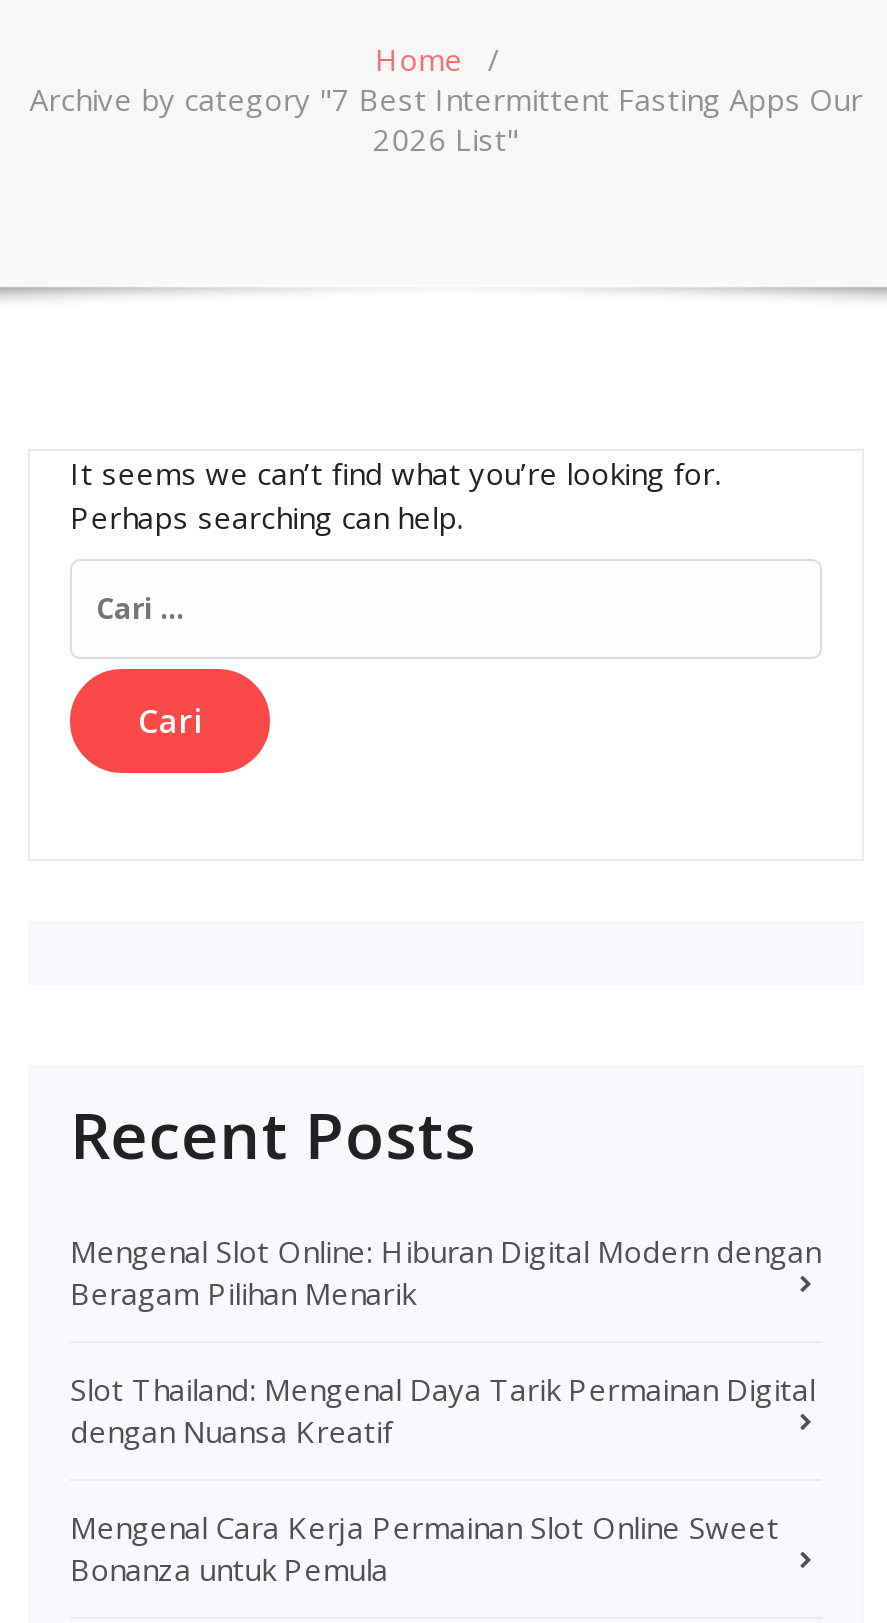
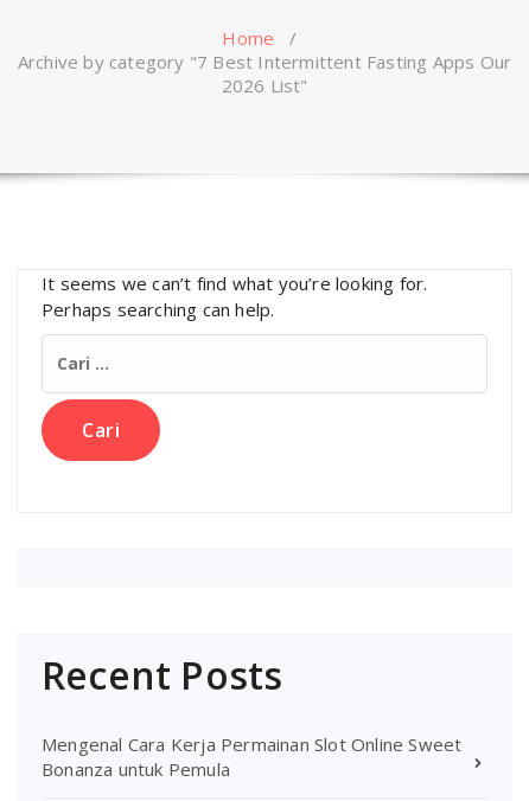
[70,1230,820,1450] Mengenal Slot Online: Hiburan Digital Modern dengan | Beragam Pilihan Menarik | Slot Thailand: Mengenal Daya Tarik Permainan Digital | dengan Nuansa Kreatif -> none

